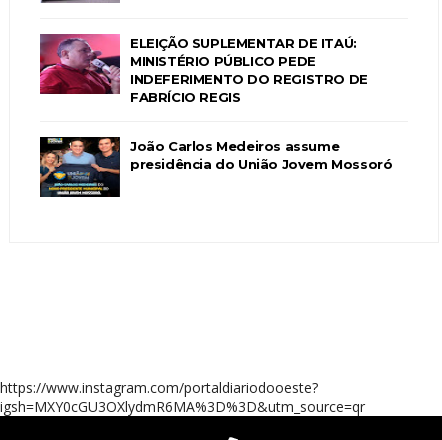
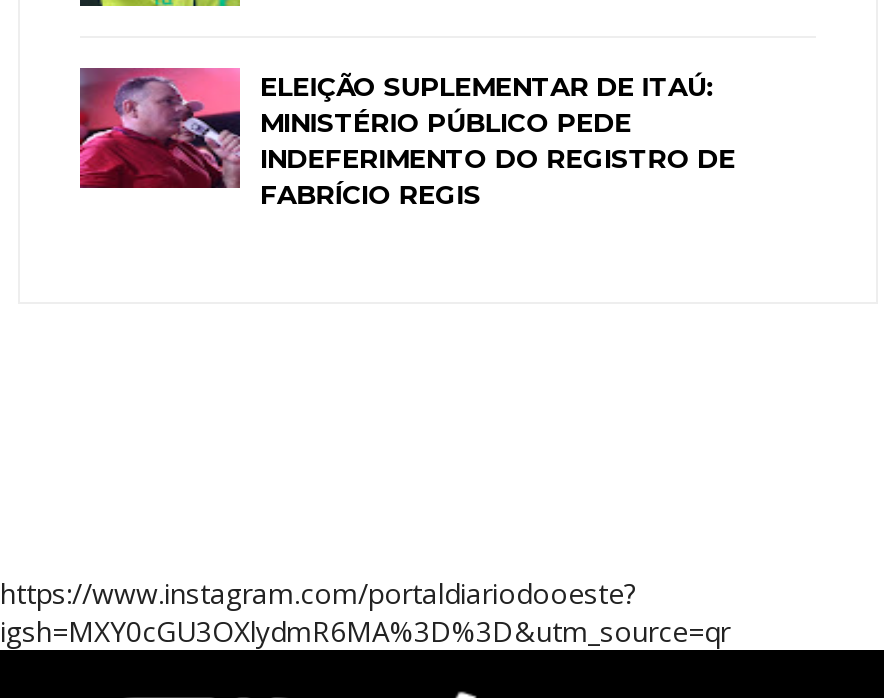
[39,136,392,198] [image] | João Carlos Medeiros assume | presidência do União Jovem Mossoró -> none

